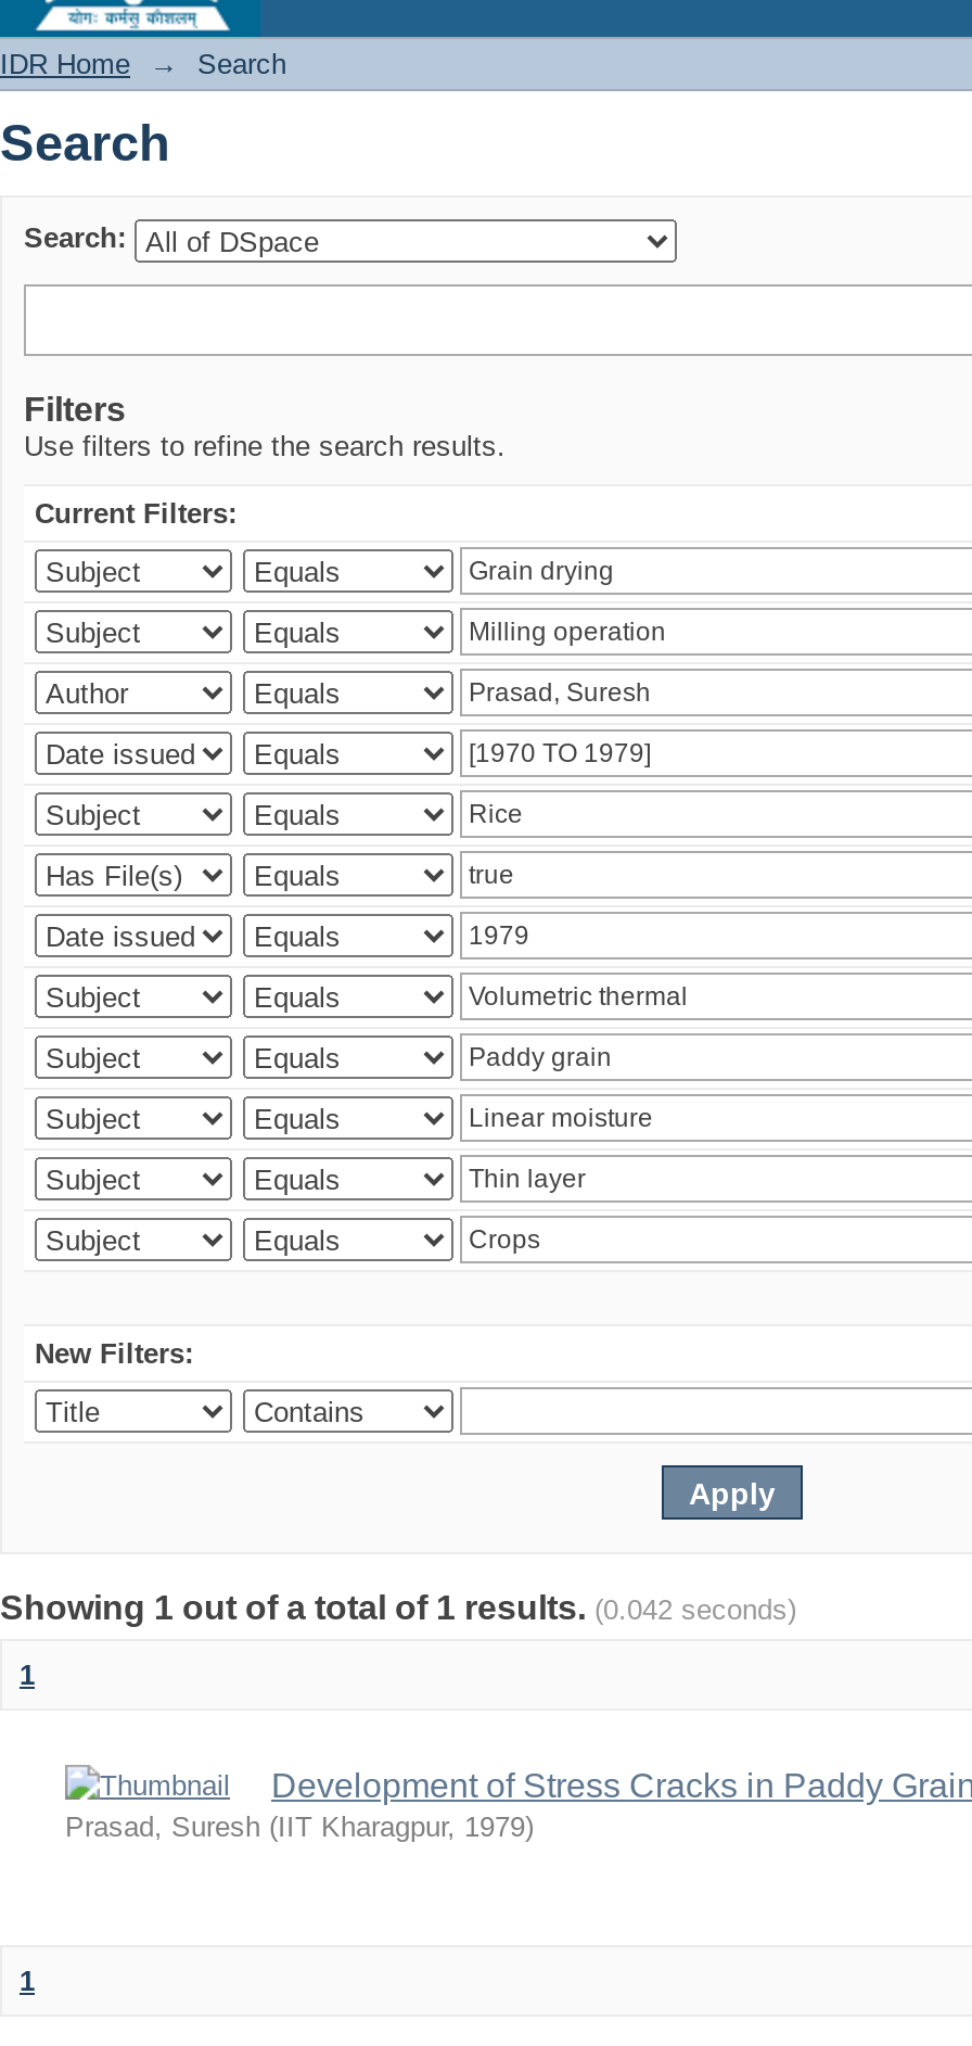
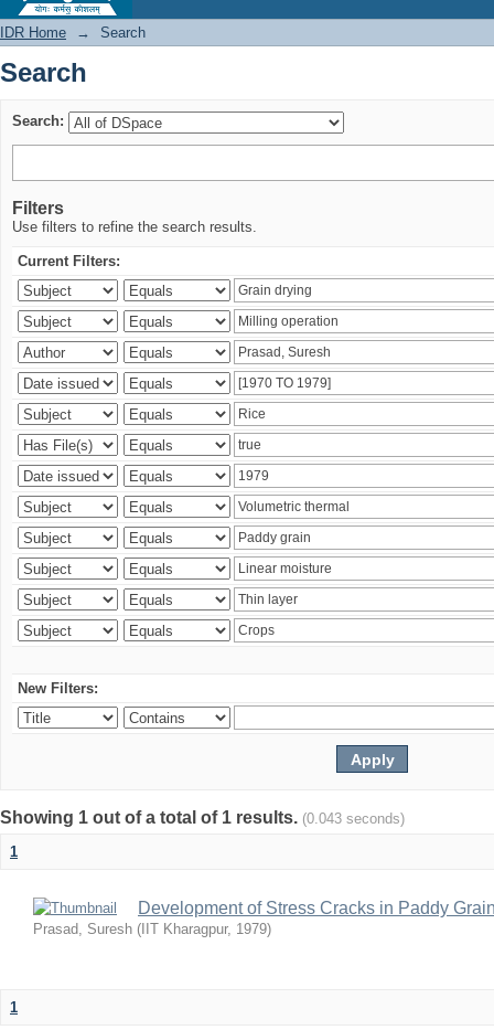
[0,1589,796,1626] Showing 1 out of a total of 1 results. (0.042 seconds) -> [0,808,405,827] Showing 1 out of a total of 1 results. (0.043 seconds)

